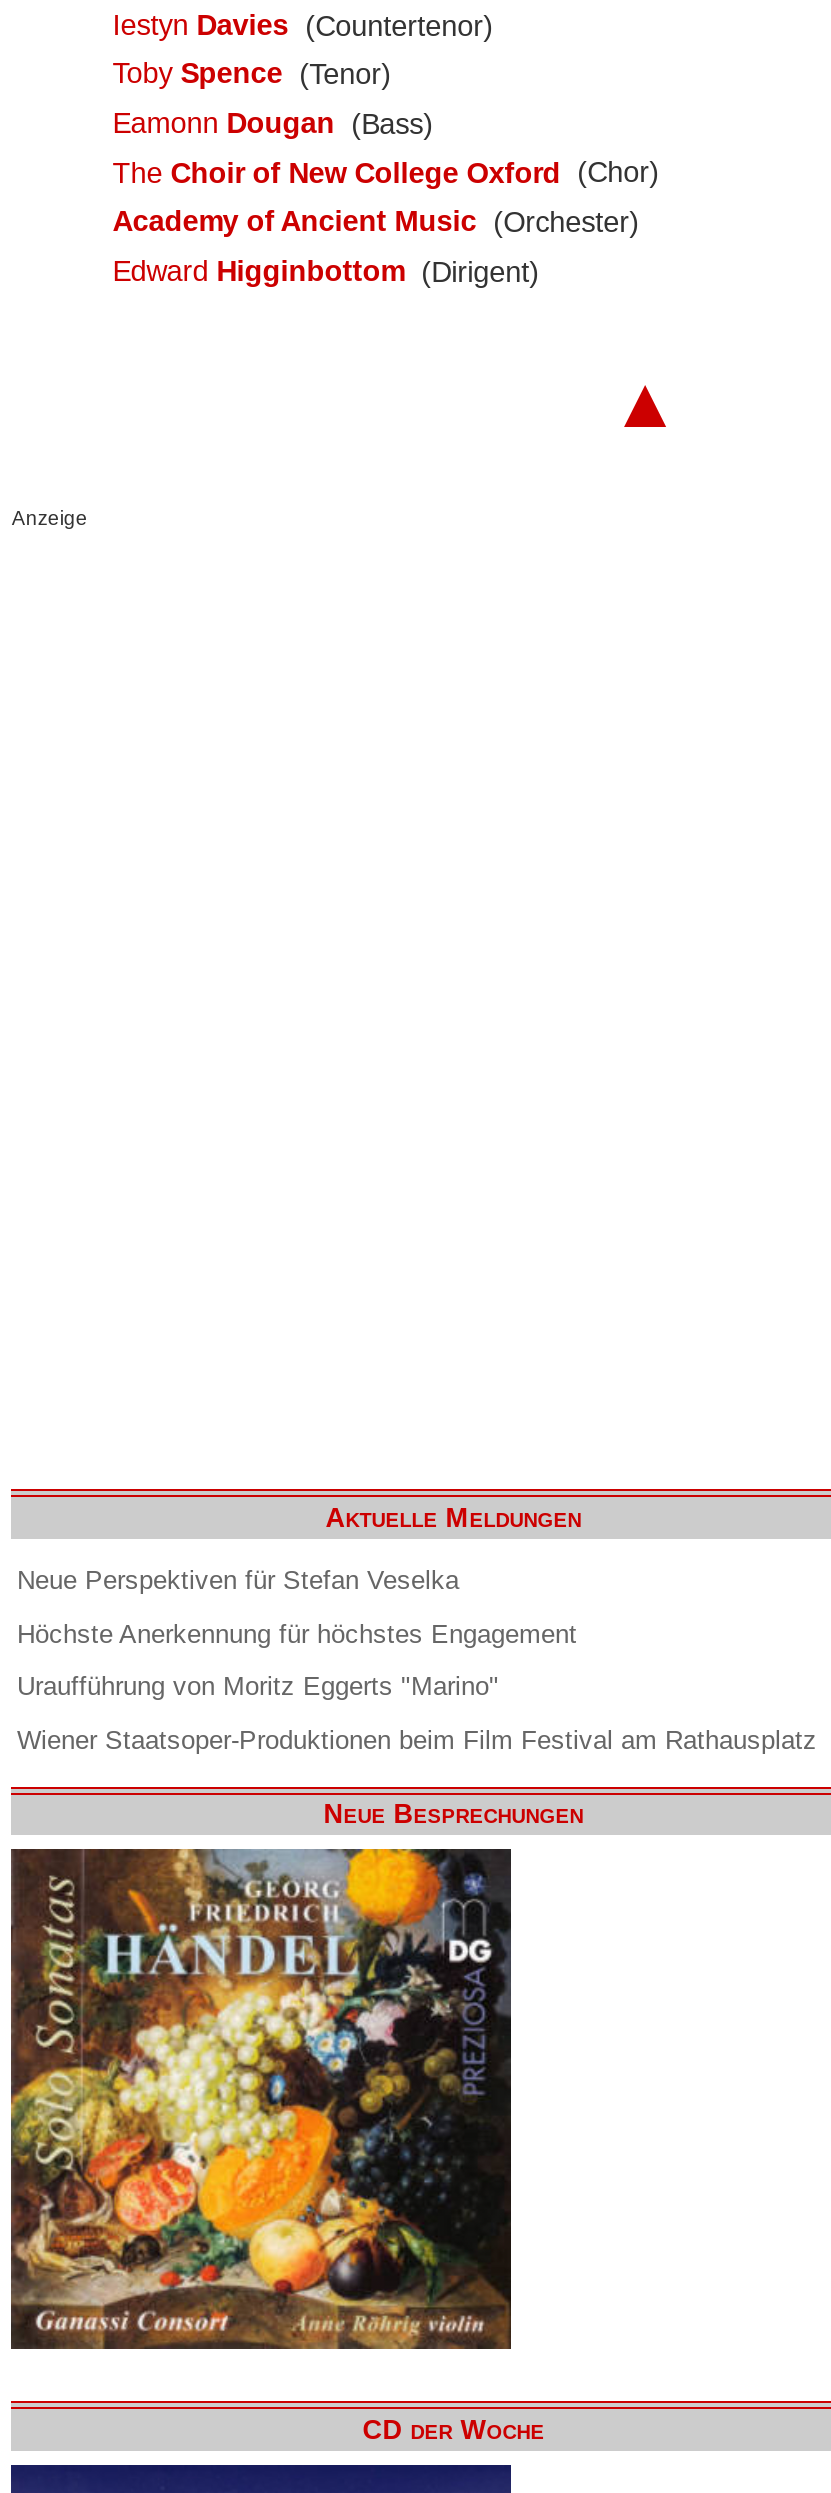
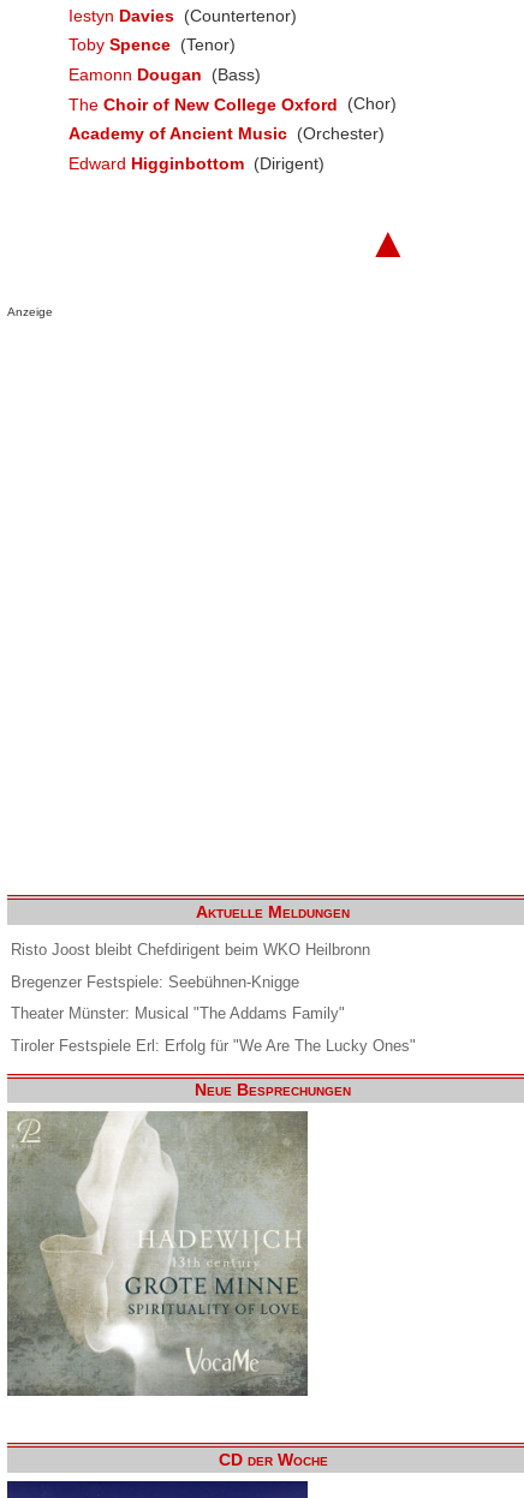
[17,1565,459,1595] Neue Perspektiven für Stefan Veselka -> [11,941,370,959] Risto Joost bleibt Chefdirigent beim WKO Heilbronn
[17,1619,577,1649] Höchste Anerkennung für höchstes Engagement -> [11,973,299,991] Bregenzer Festspiele: Seebühnen-Knigge
[17,1672,499,1702] Uraufführung von Moritz Eggerts "Marino" -> [11,1005,345,1023] Theater Münster: Musical "The Addams Family"
[17,1725,817,1755] Wiener Staatsoper-Produktionen beim Film Festival am Rathausplatz -> [11,1037,416,1055] Tiroler Festspiele Erl: Erfolg für "We Are The Lucky Ones"
[9,1847,513,2351] [image] -> [6,1110,309,1412] [image]

